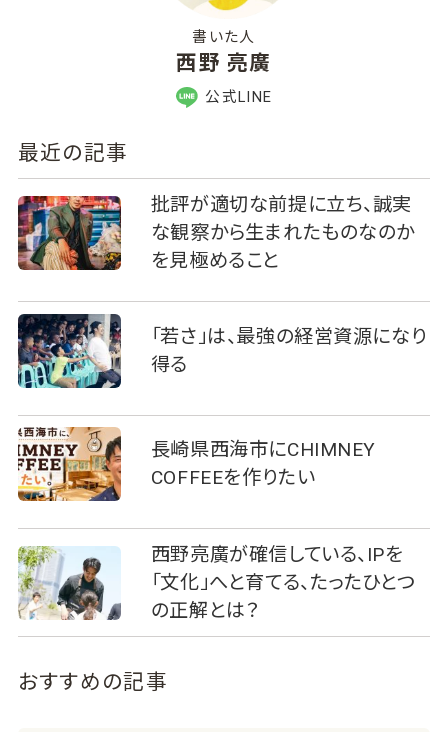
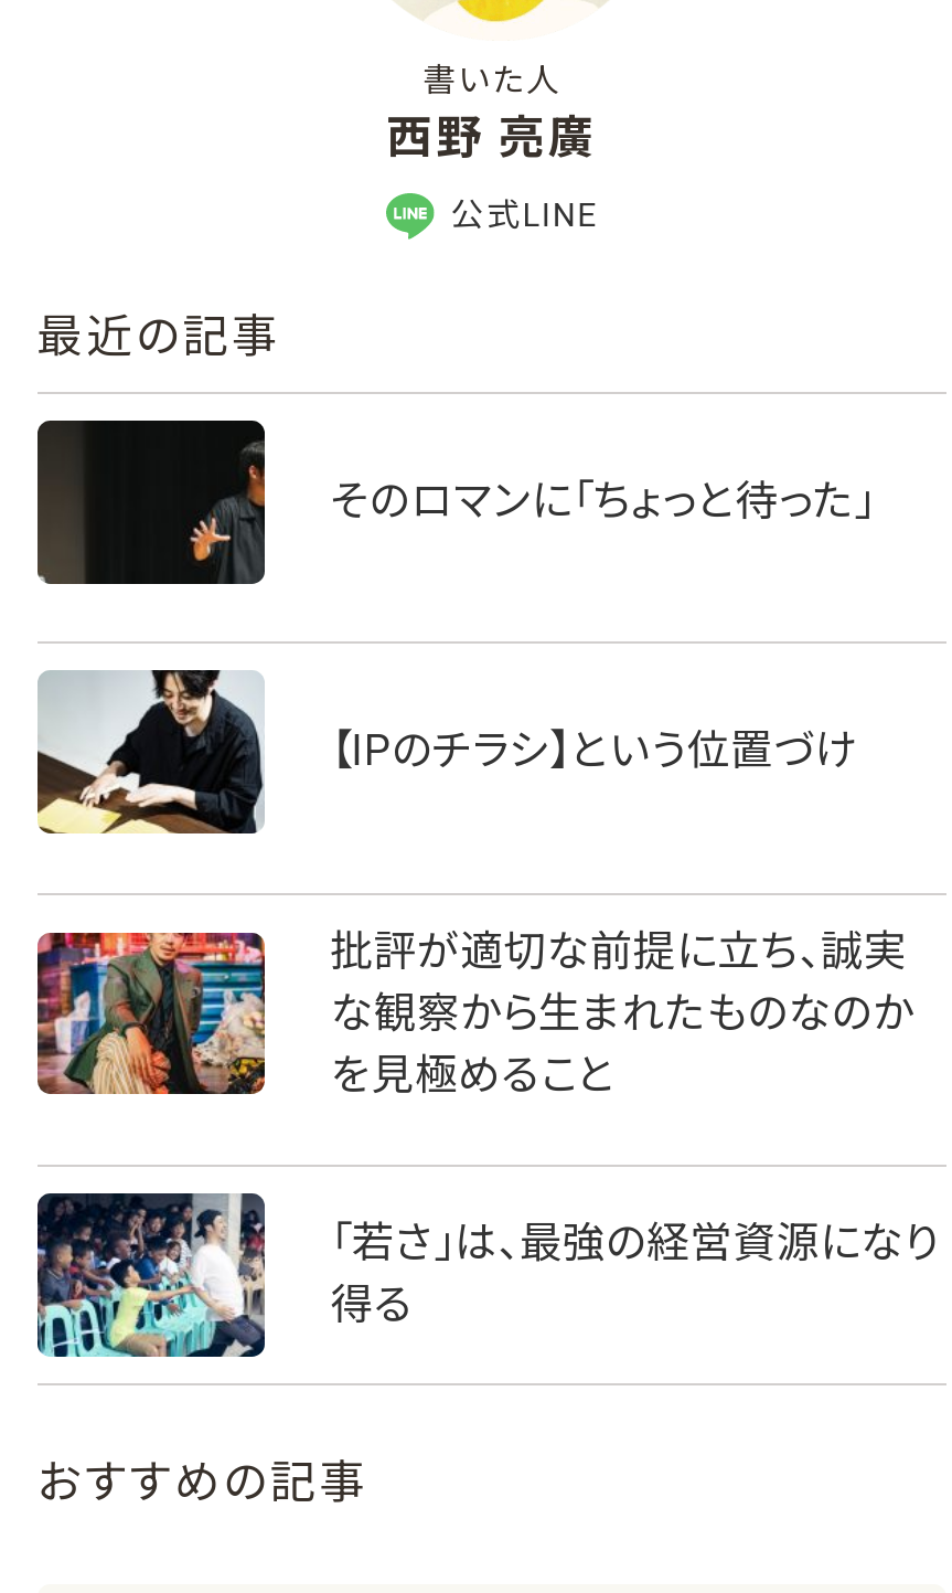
none -> [35,417,875,587] [image] | そのロマンに「ちょっと待った」
none -> [38,669,858,837] [image] | 【IPのチラシ】という位置づけ
moved [16,193,427,376] -> [33,926,940,1330]: [image] | 批評が適切な前提に立ち、誠実 | な観察から生まれたものなのか | を見極めること | 「若さ」は、最強の経営資源になり | 得る
[17,426,415,622] [image] | 長崎県西海市にCHIMNEY | COFFEEを作りたい | 西野亮廣が確信している、IPを | 「文化」へと育てる、たったひとつ | の正解とは？ -> none
[17,546,121,621] [image] -> none

